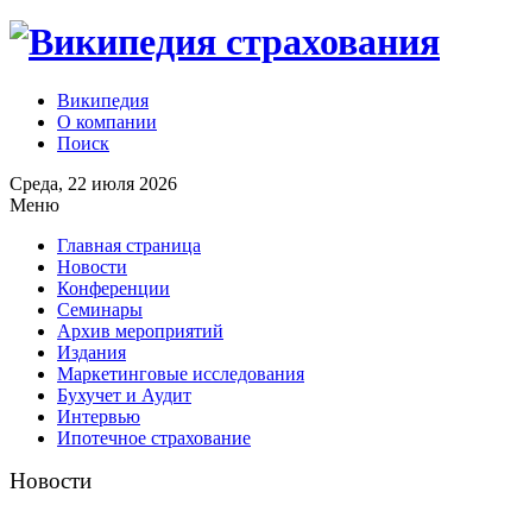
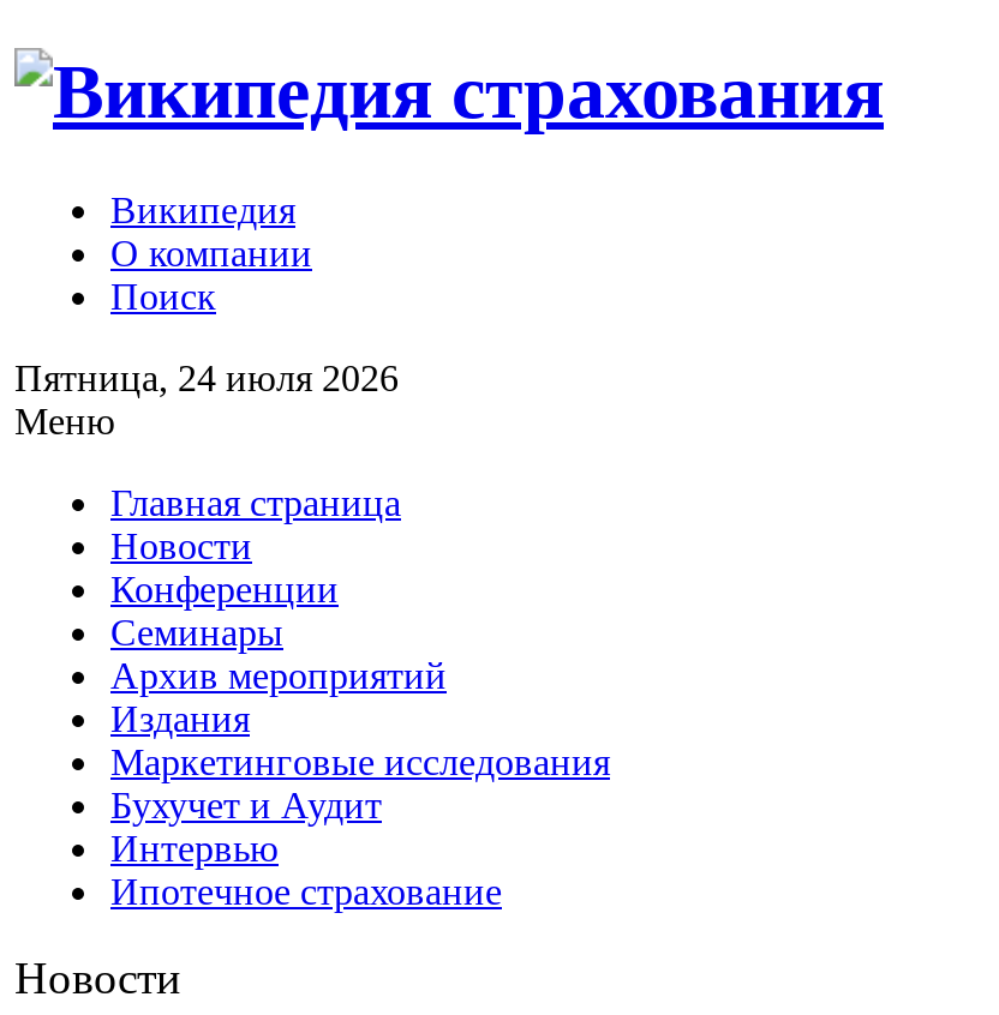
[10,173,177,194] Среда, 22 июля 2026 -> [14,357,399,398] Пятница, 24 июля 2026

